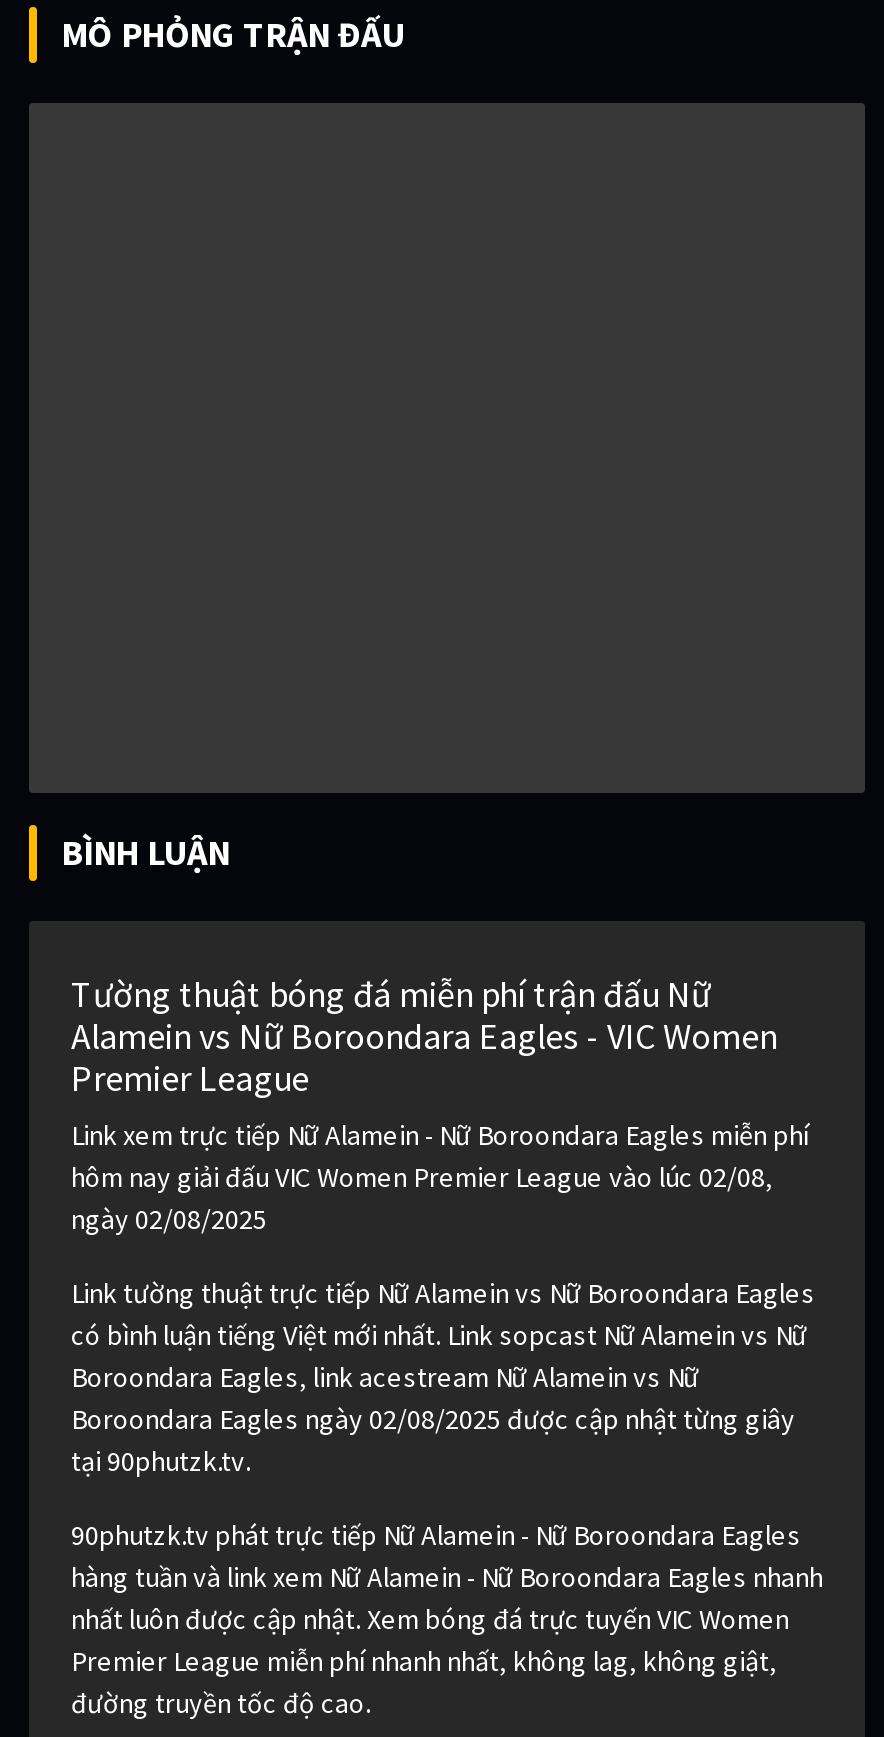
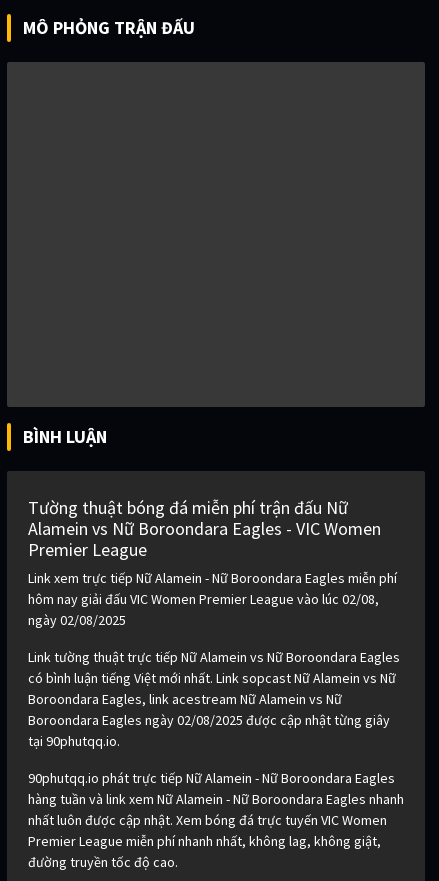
[71,1444,251,1480] tại 90phutzk.tv. -> [28,732,120,750] tại 90phutqq.io.
[71,1518,801,1554] 90phutzk.tv phát trực tiếp Nữ Alamein - Nữ Boroondara Eagles -> [28,769,395,787] 90phutqq.io phát trực tiếp Nữ Alamein - Nữ Boroondara Eagles

